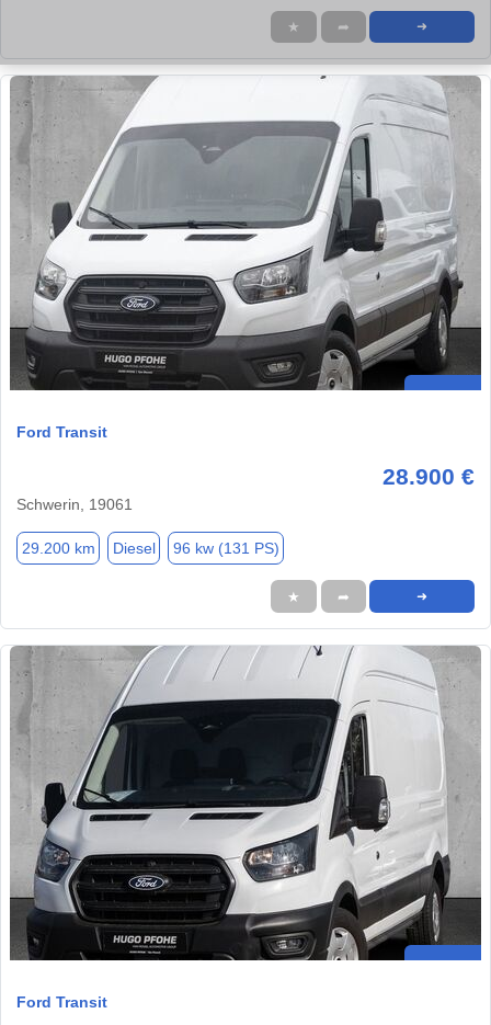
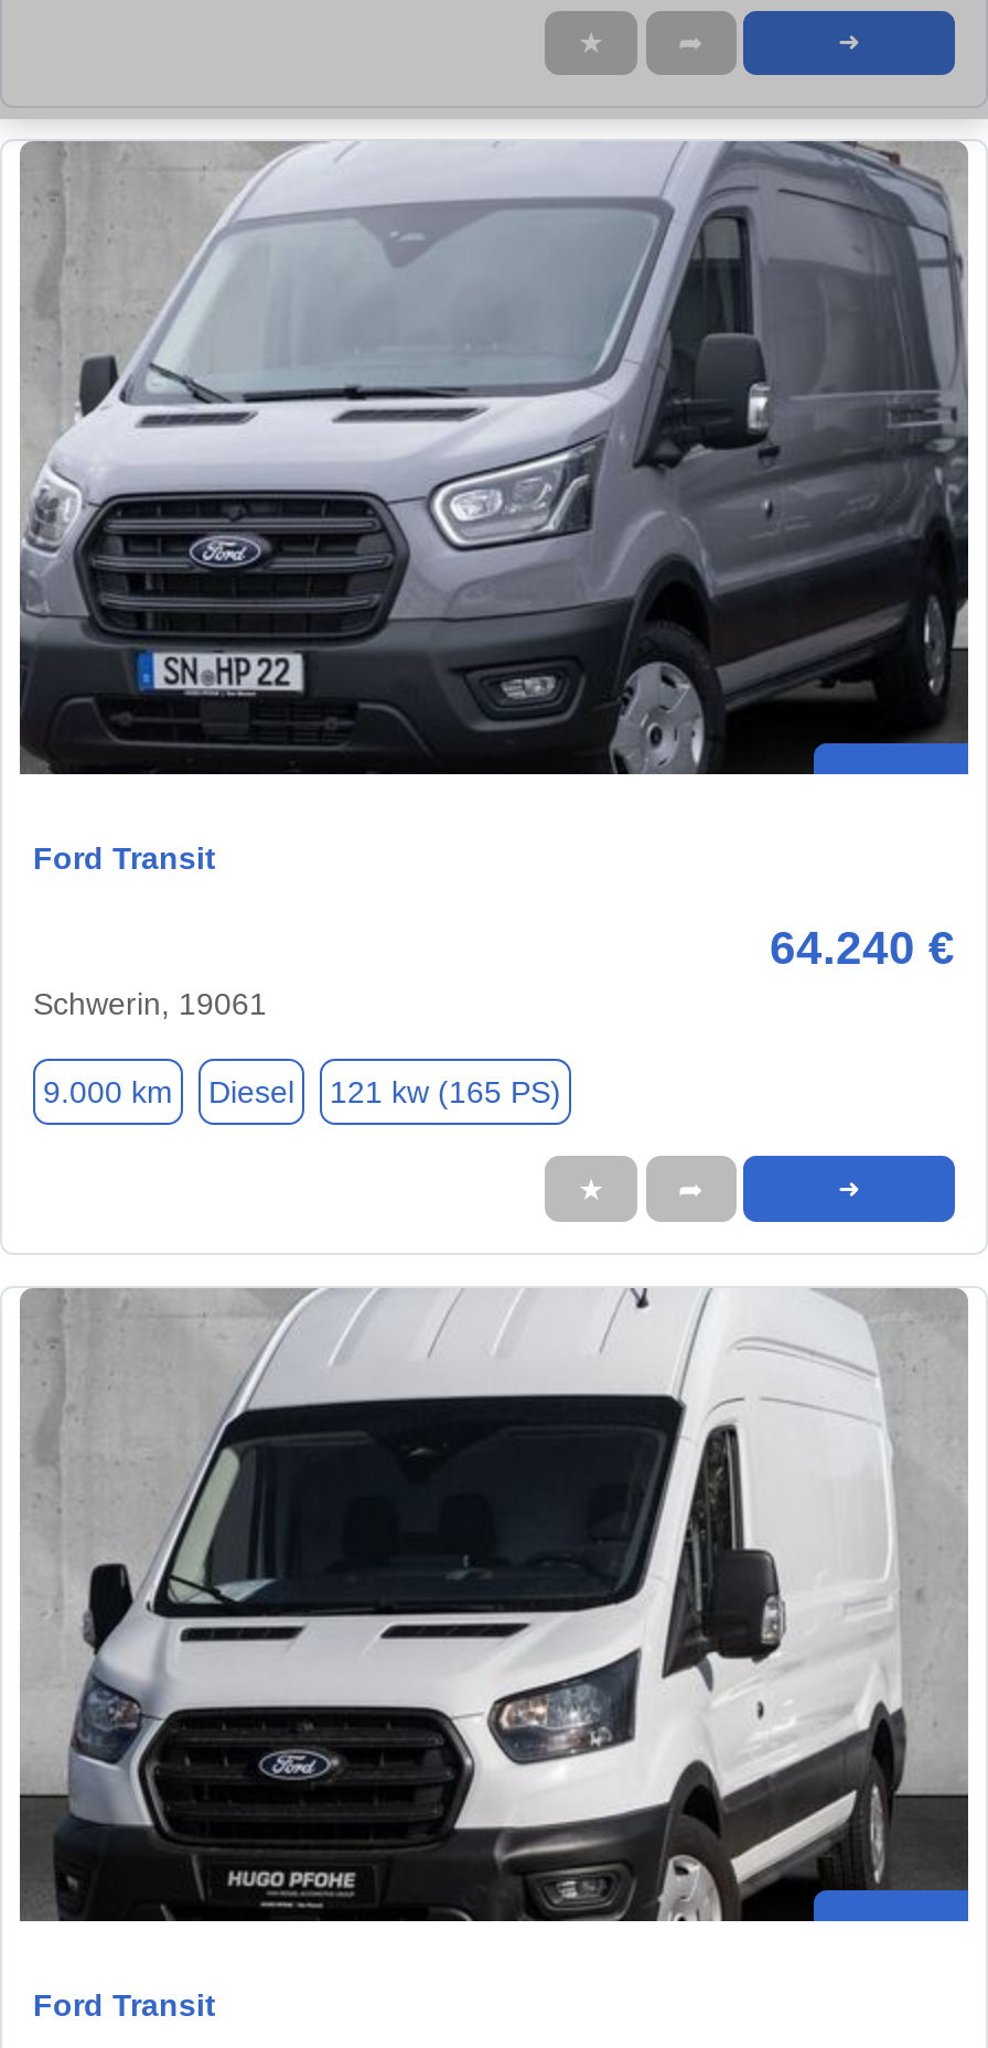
[10,76,480,390] [image] -> [20,139,968,772] [image]
[382,464,475,489] 28.900 € -> [770,923,955,974] 64.240 €
[21,539,95,557] 29.200 km -> [43,1074,173,1109] 9.000 km
[173,539,279,557] 96 kw (131 PS) -> [330,1074,561,1109] 121 kw (165 PS)

